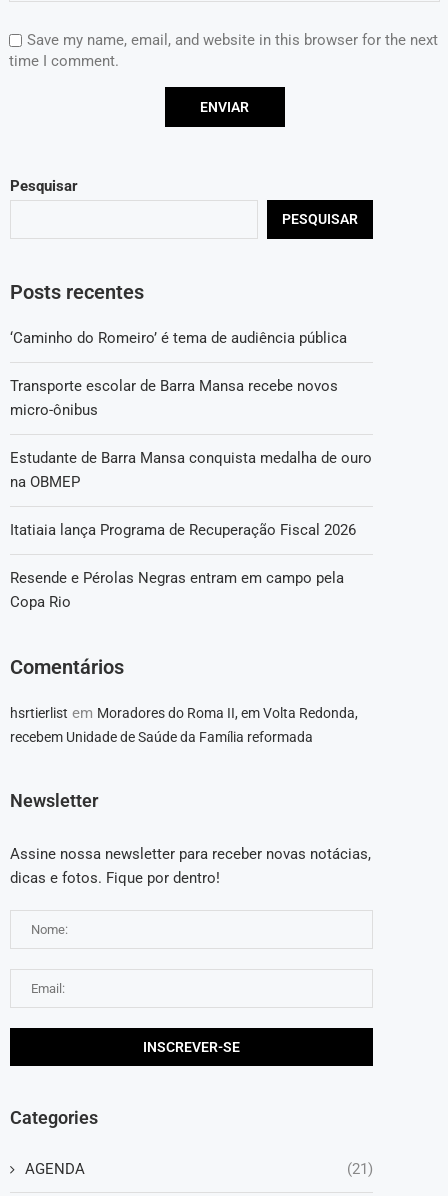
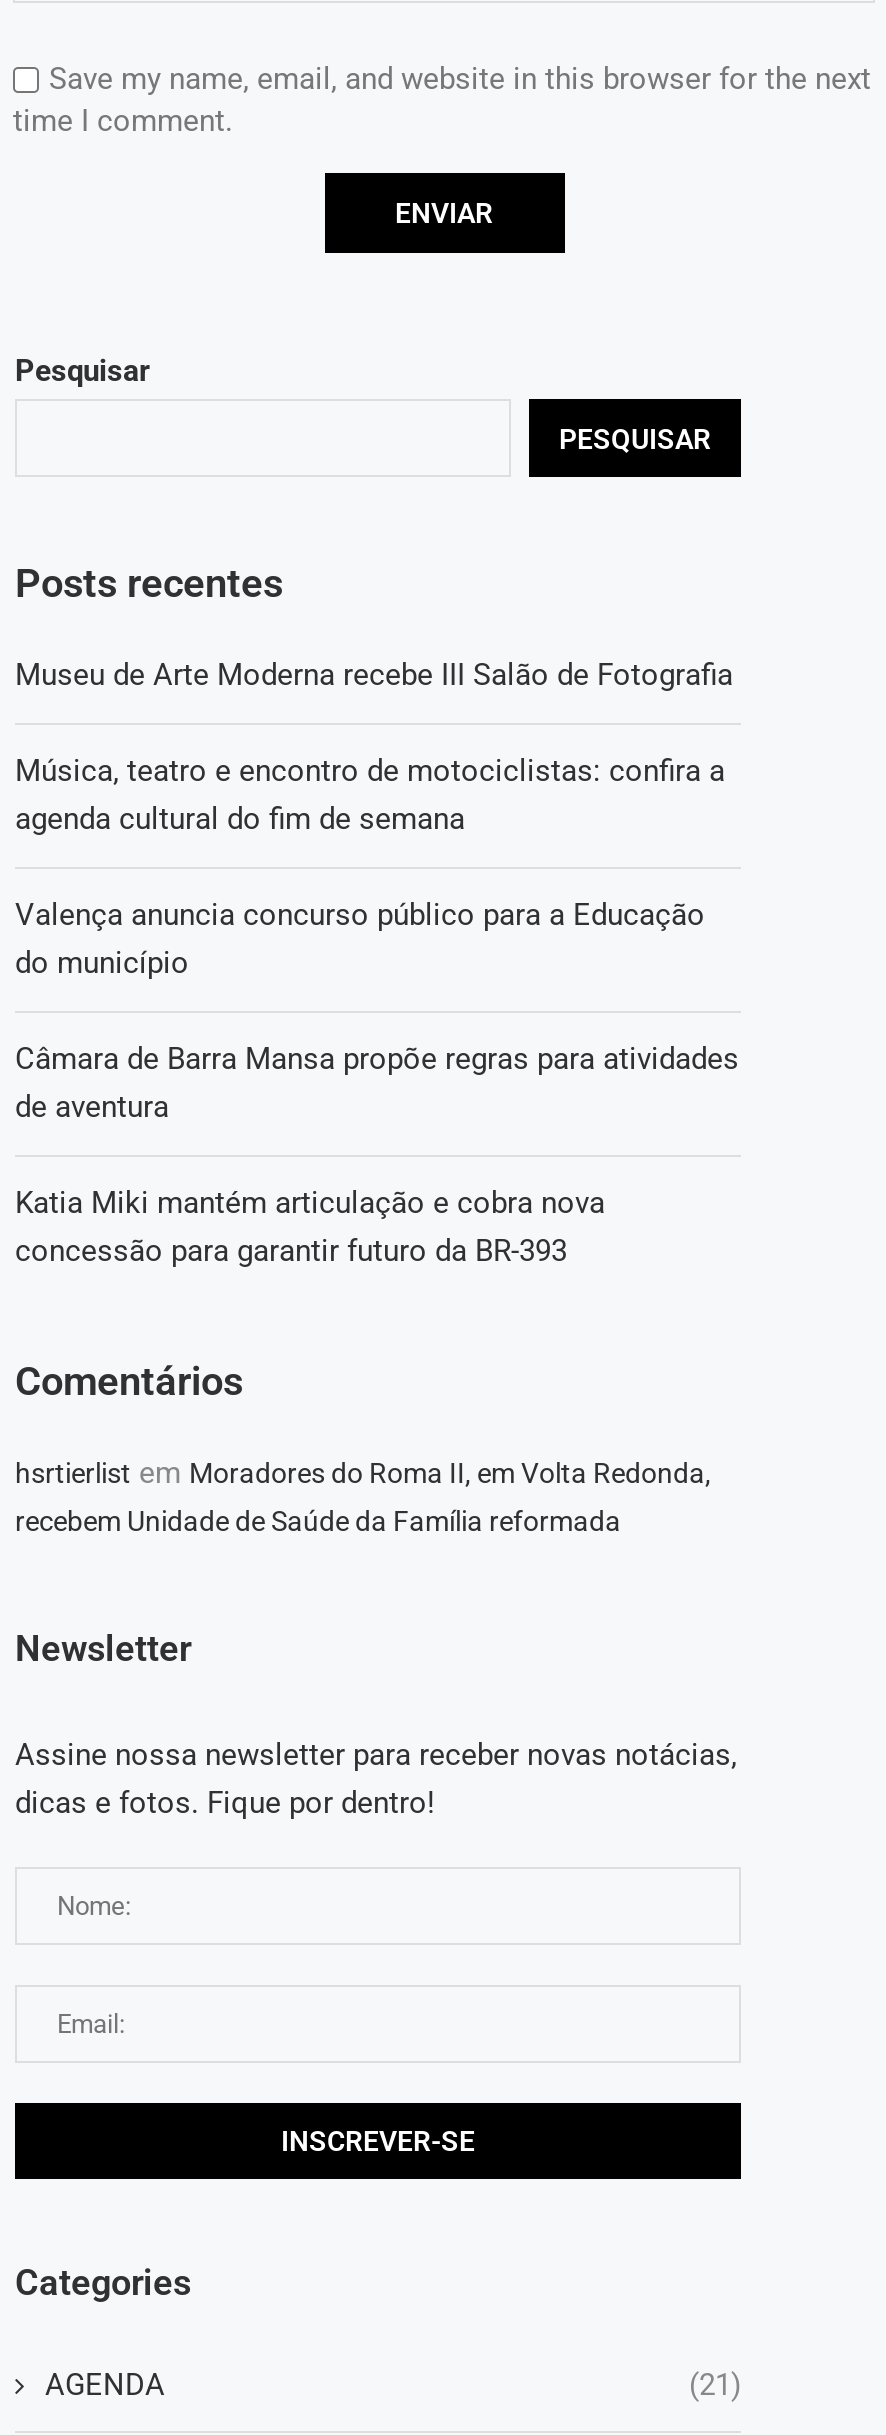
[10,329,347,347] ‘Caminho do Romeiro’ é tema de audiência pública -> [15,658,733,694] Museu de Arte Moderna recebe III Salão de Fotografia
[10,377,338,419] Transporte escolar de Barra Mansa recebe novos | micro-ônibus -> [15,754,725,838] Música, teatro e encontro de motociclistas: confira a | agenda cultural do fim de semana
[10,449,372,491] Estudante de Barra Mansa conquista medalha de ouro | na OBMEP -> [15,898,705,982] Valença anuncia concurso público para a Educação | do município
[10,521,356,539] Itatiaia lança Programa de Recuperação Fiscal 2026 -> [15,1042,739,1126] Câmara de Barra Mansa propõe regras para atividades | de aventura
[10,569,344,611] Resende e Pérolas Negras entram em campo pela | Copa Rio -> [15,1186,605,1270] Katia Miki mantém articulação e cobra nova | concessão para garantir futuro da BR-393

